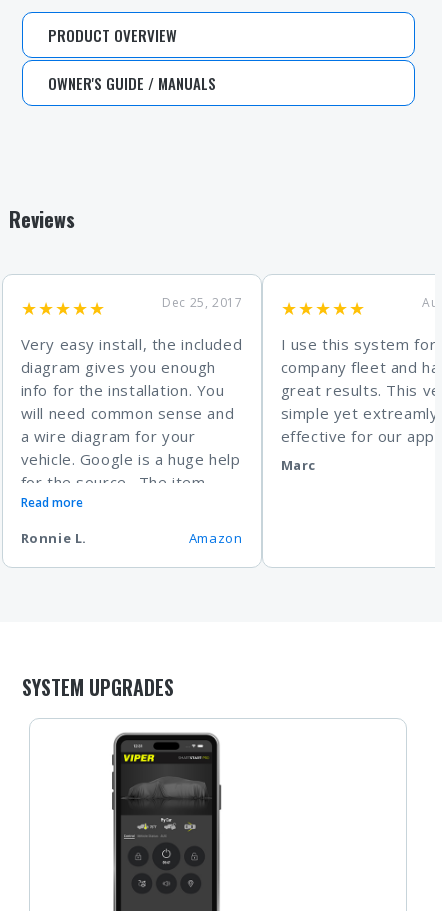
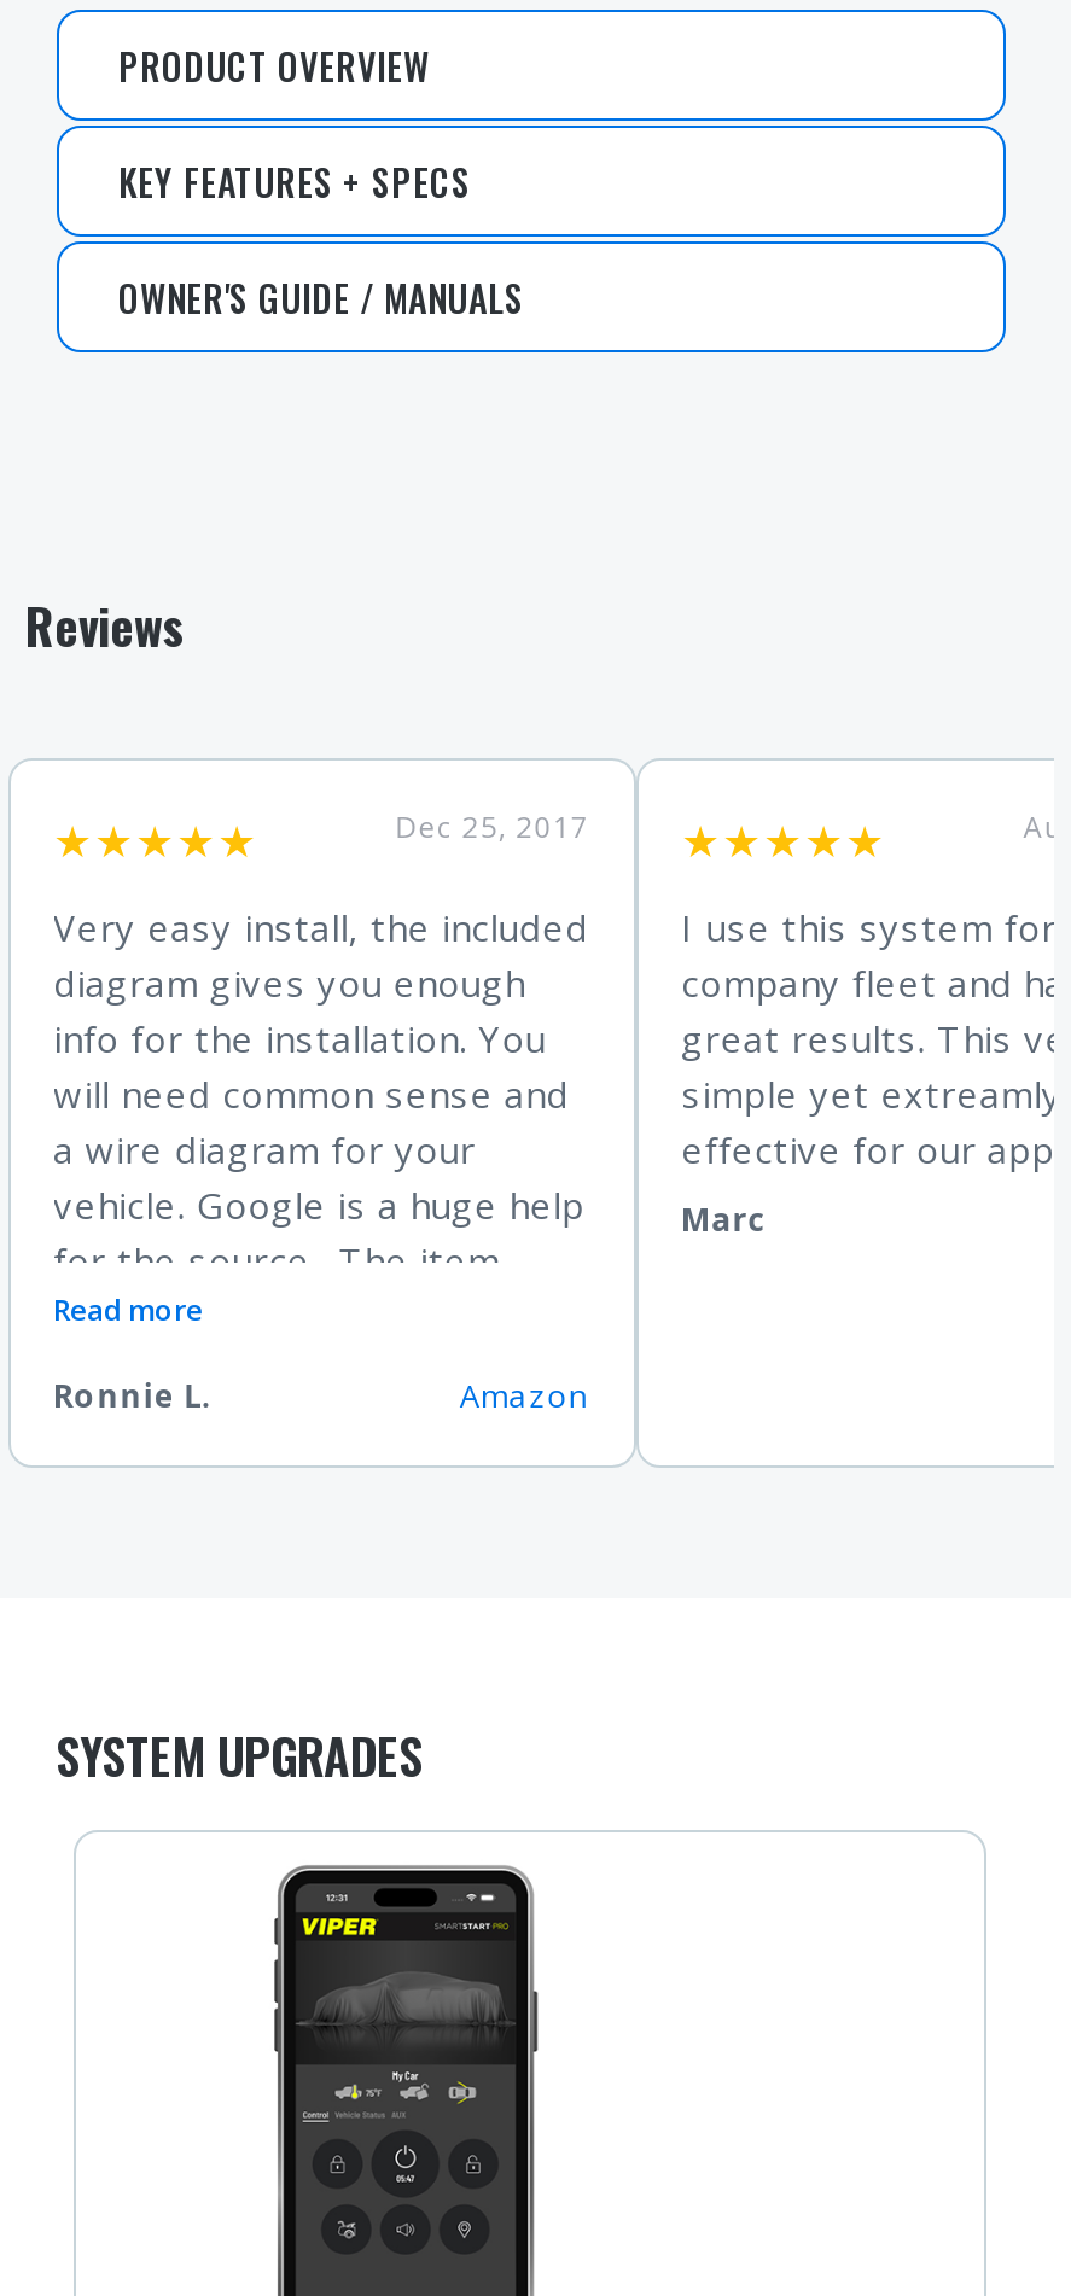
none -> [118,155,471,208] KEY FEATURES + SPECS

